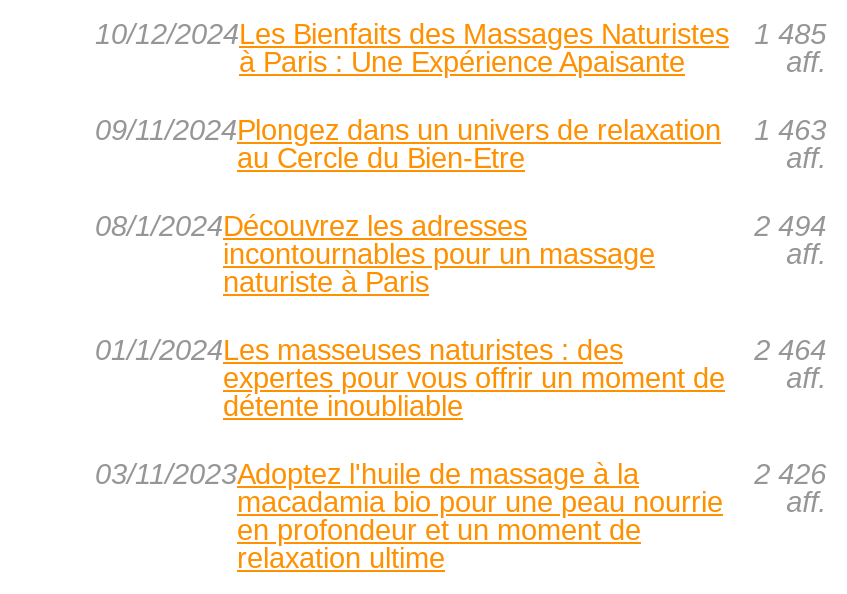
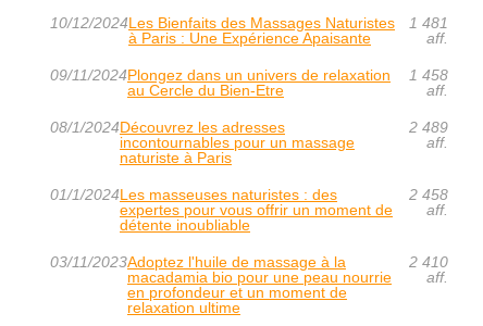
[95,18,826,50] 10/12/2024 Les Bienfaits des Massages Naturistes 1 485 -> [50,14,448,31] 10/12/2024 Les Bienfaits des Massages Naturistes 1 481
[95,114,826,146] 09/11/2024Plongez dans un univers de relaxation 1 463 -> [50,66,448,84] 09/11/2024Plongez dans un univers de relaxation 1 458
[754,210,826,242] 2 494 -> [409,118,448,136] 2 489
[754,334,826,366] 2 464 -> [409,186,448,203] 2 458
[754,458,826,490] 2 426 -> [409,253,448,270] 2 410

